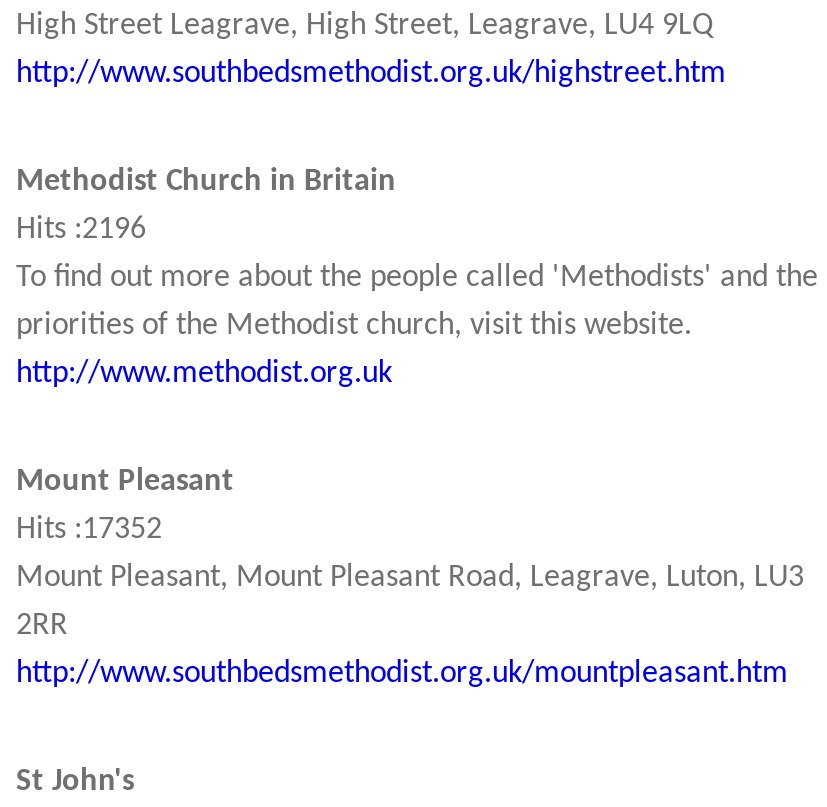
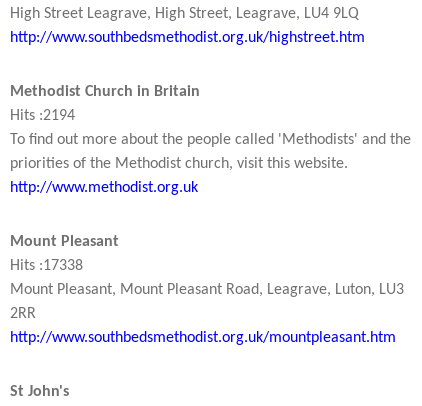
[16,214,146,246] Hits :2196 -> [10,108,75,124] Hits :2194
[16,514,162,546] Hits :17352 -> [10,258,83,274] Hits :17338

